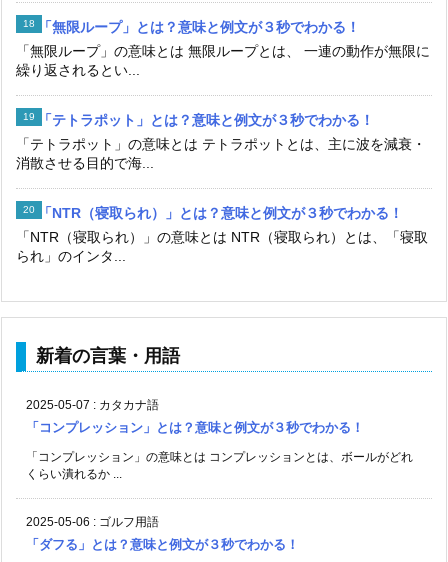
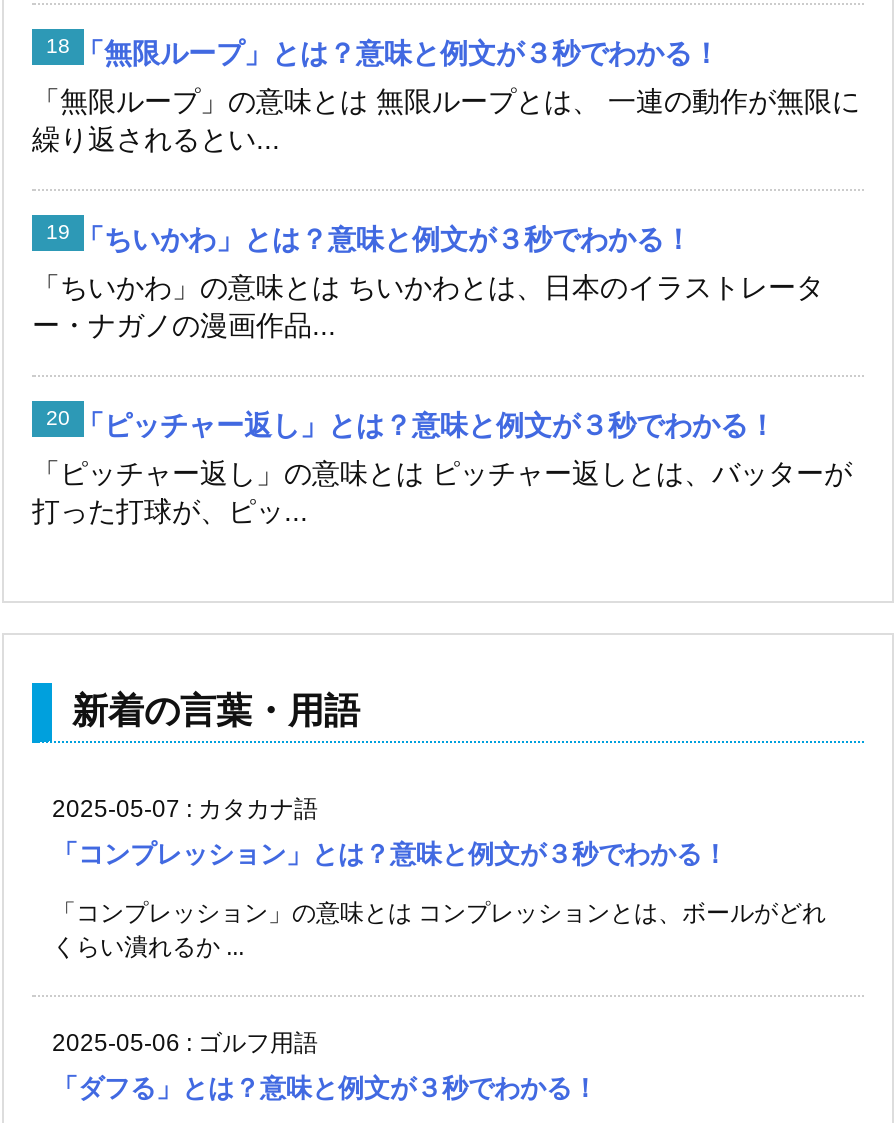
[38,112,374,128] 「テトラポット」とは？意味と例文が３秒でわかる！ -> [76,222,692,254] 「ちいかわ」とは？意味と例文が３秒でわかる！
[16,136,426,171] 「テトラポット」の意味とは テトラポットとは、主に波を減衰・ | 消散させる目的で海... -> [32,270,824,340] 「ちいかわ」の意味とは ちいかわとは、日本のイラストレータ | ー・ナガノの漫画作品...
[38,205,403,221] 「NTR（寝取られ）」とは？意味と例文が３秒でわかる！ -> [76,408,776,440] 「ピッチャー返し」とは？意味と例文が３秒でわかる！
[16,229,428,264] 「NTR（寝取られ）」の意味とは NTR（寝取られ）とは、「寝取 | られ」のインタ... -> [32,456,852,526] 「ピッチャー返し」の意味とは ピッチャー返しとは、バッターが | 打った打球が、ピッ...

